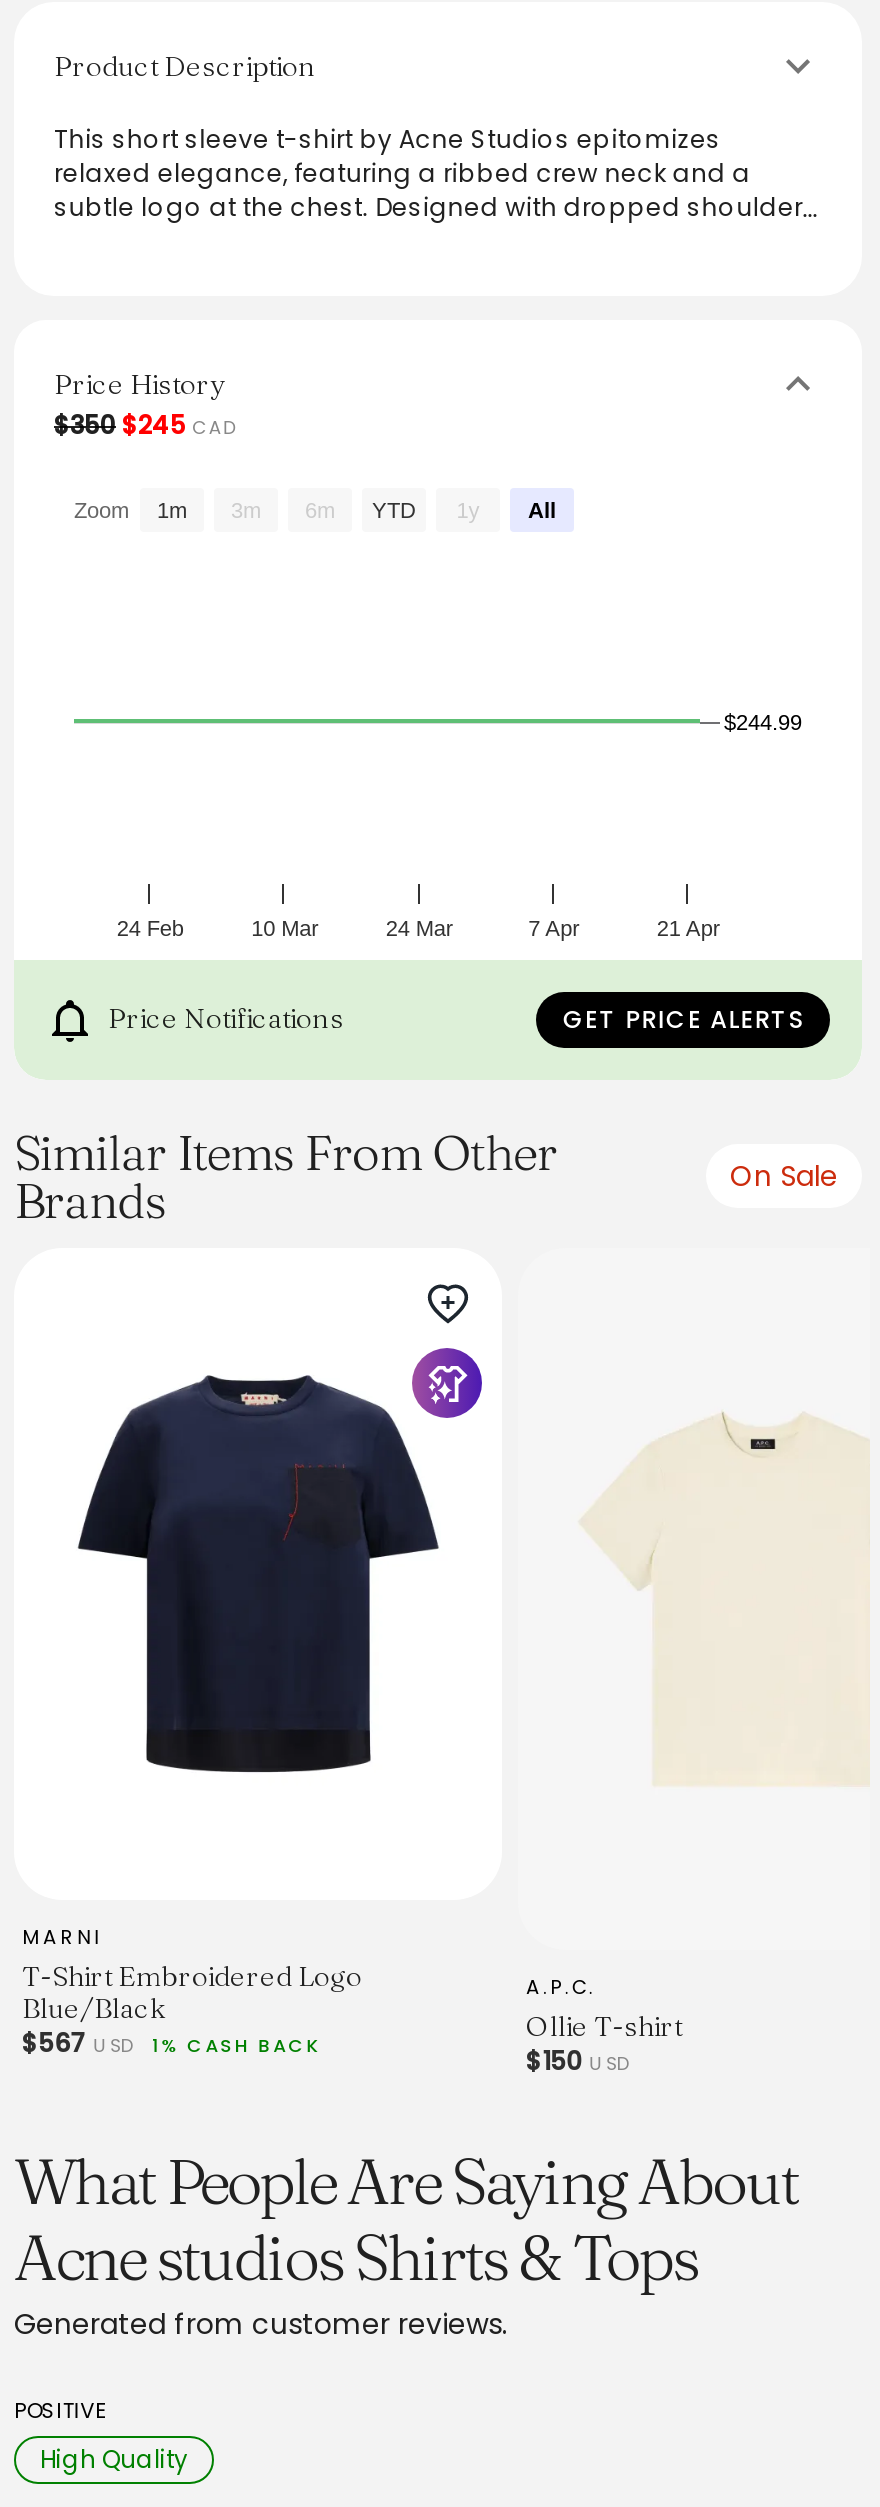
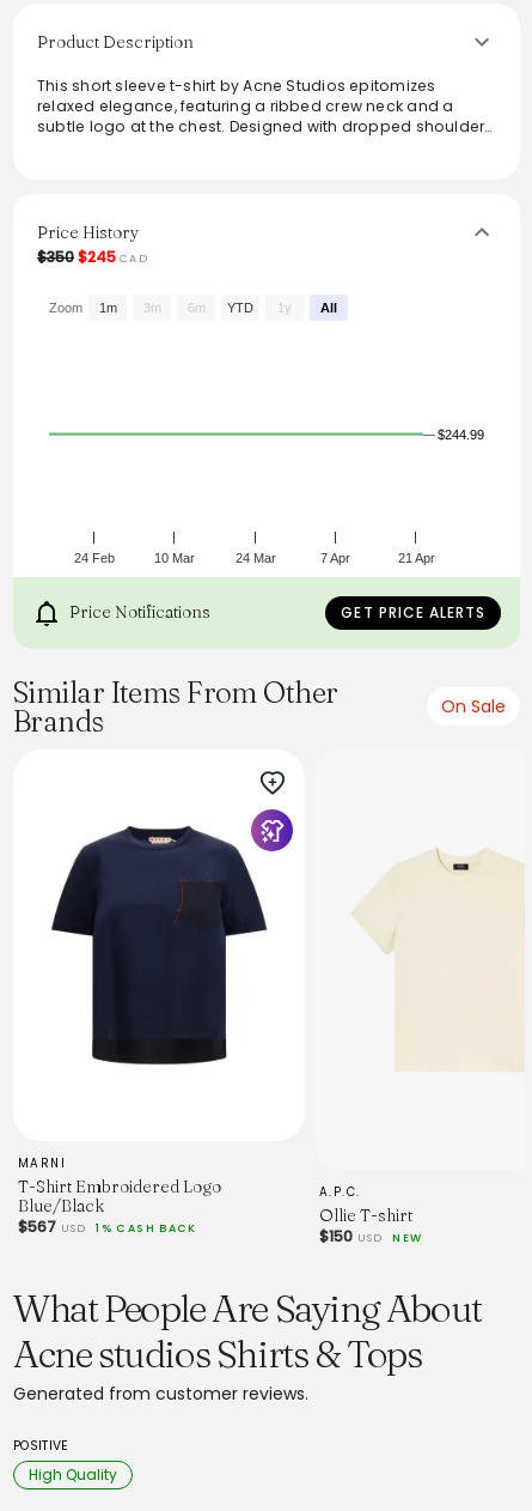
[526,2044,634,2078] $150 USD -> [319,1226,422,1246] $150 USD NEW

